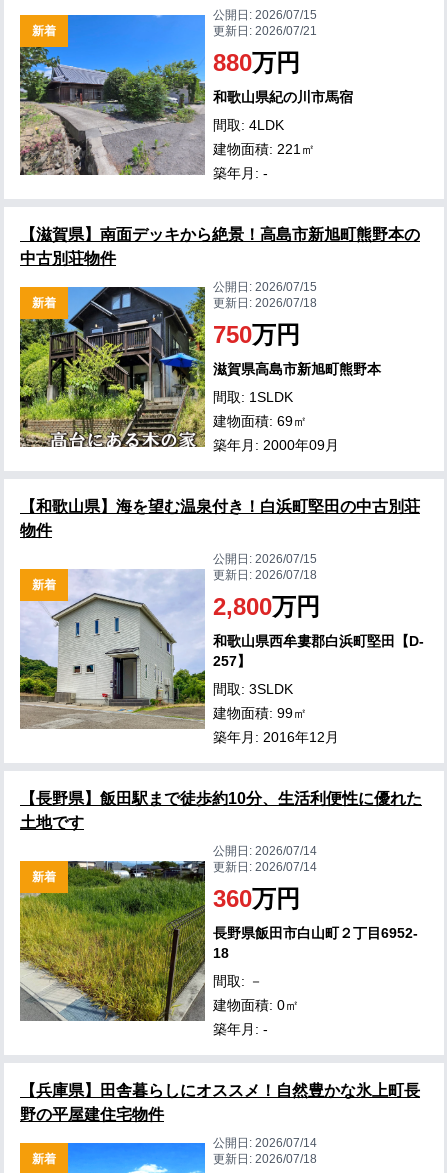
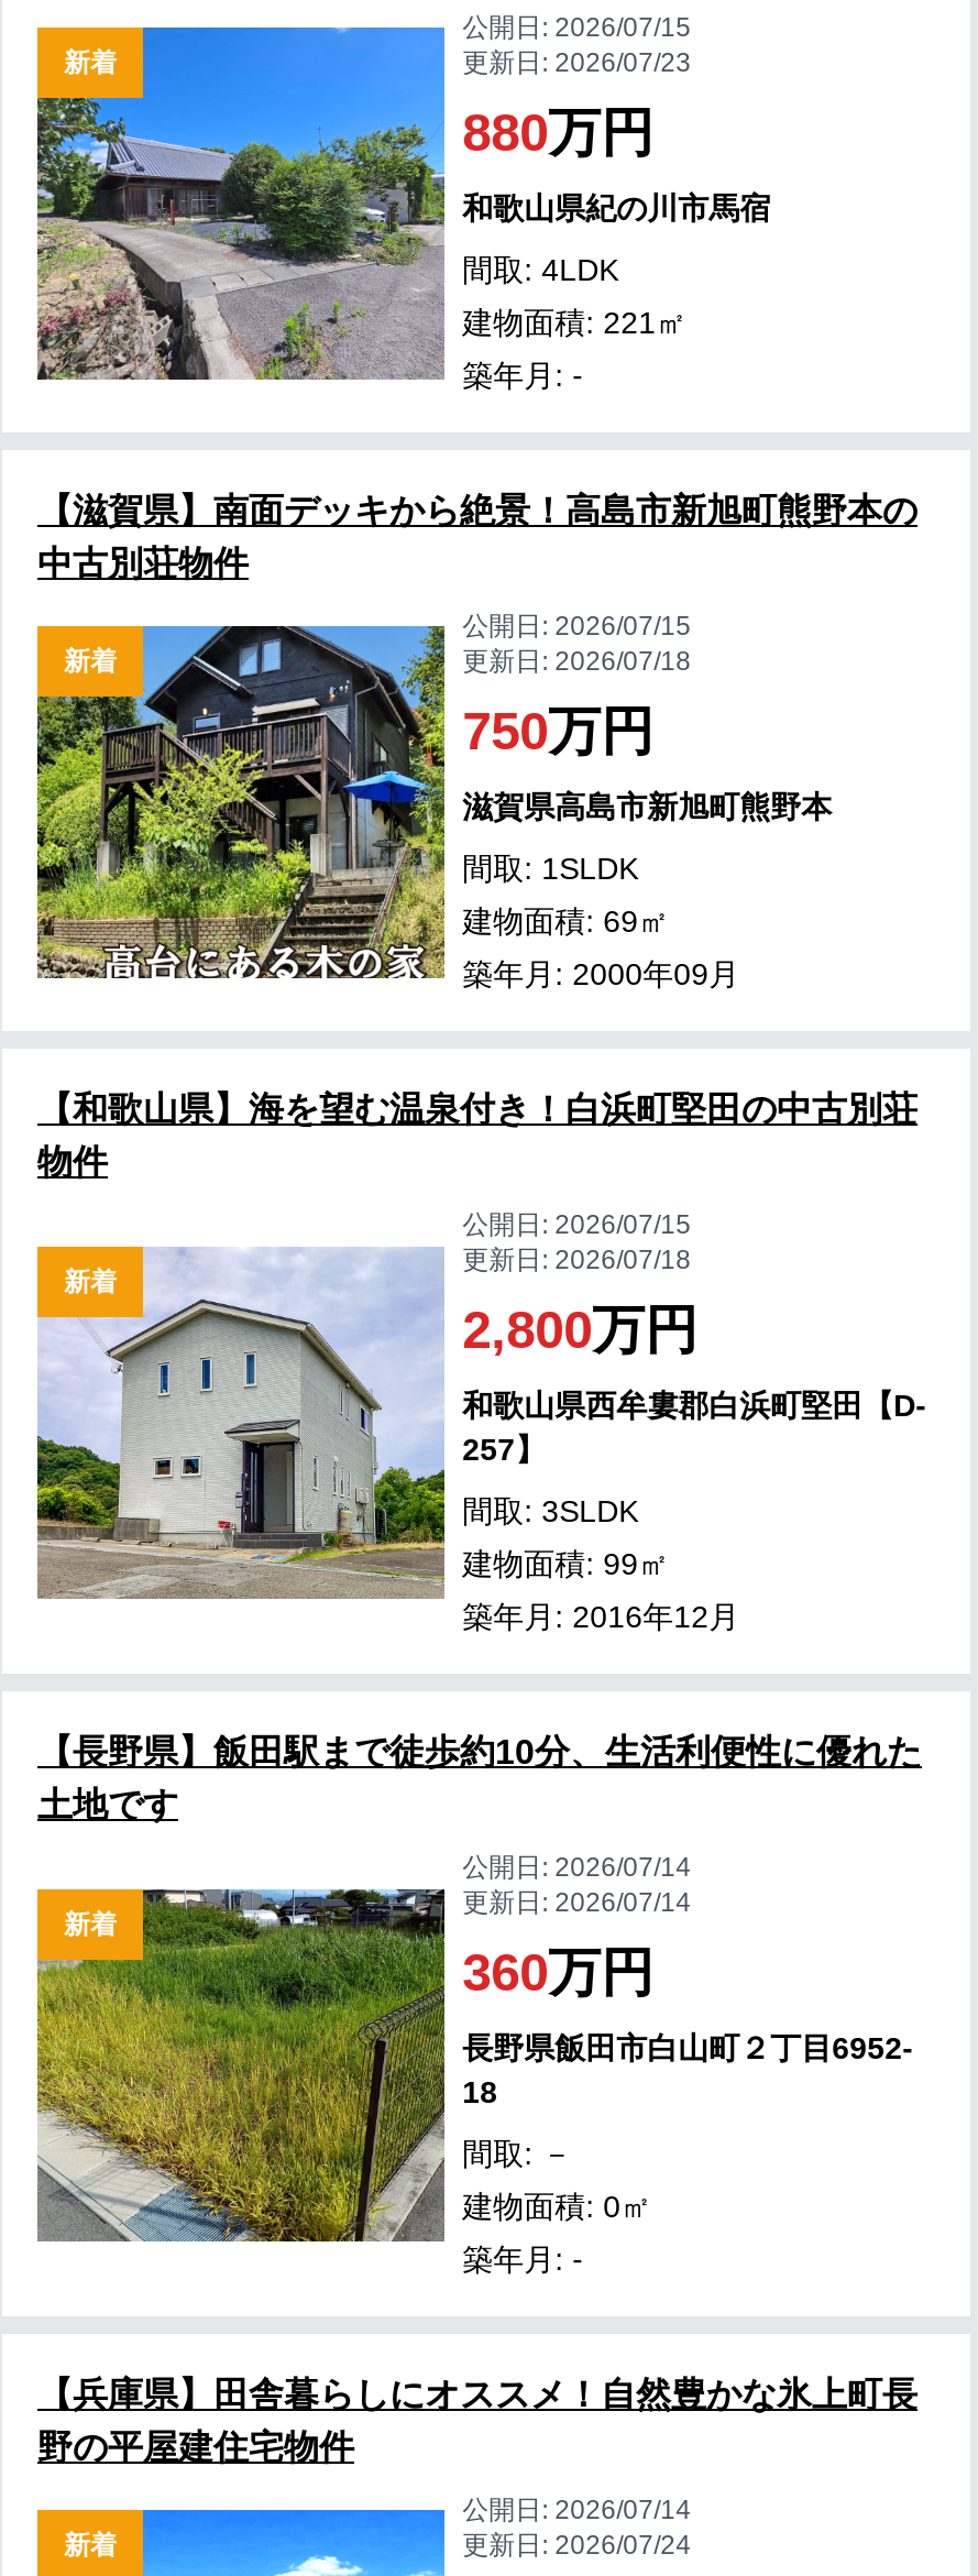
[213,24,317,38] 更新日: 2026/07/21 -> [462,47,691,78] 更新日: 2026/07/23
[213,1152,317,1166] 更新日: 2026/07/18 -> [462,2530,691,2561] 更新日: 2026/07/24

